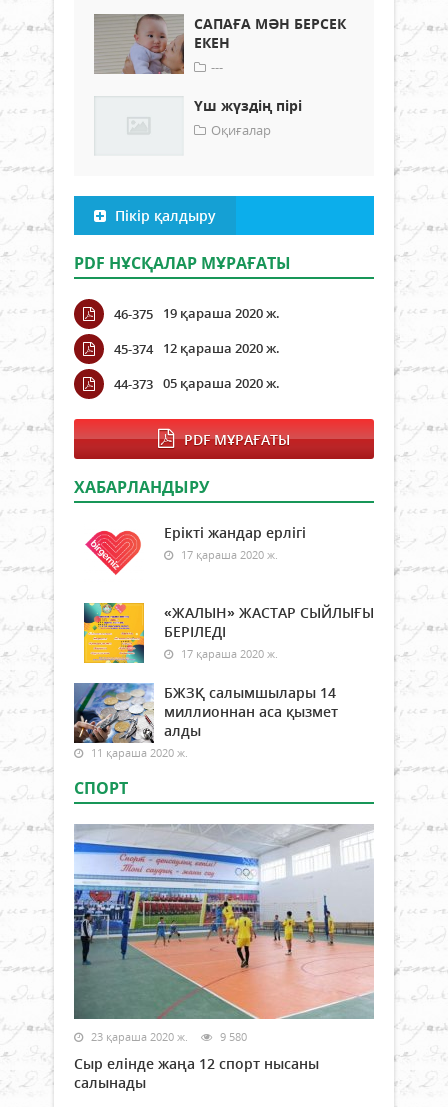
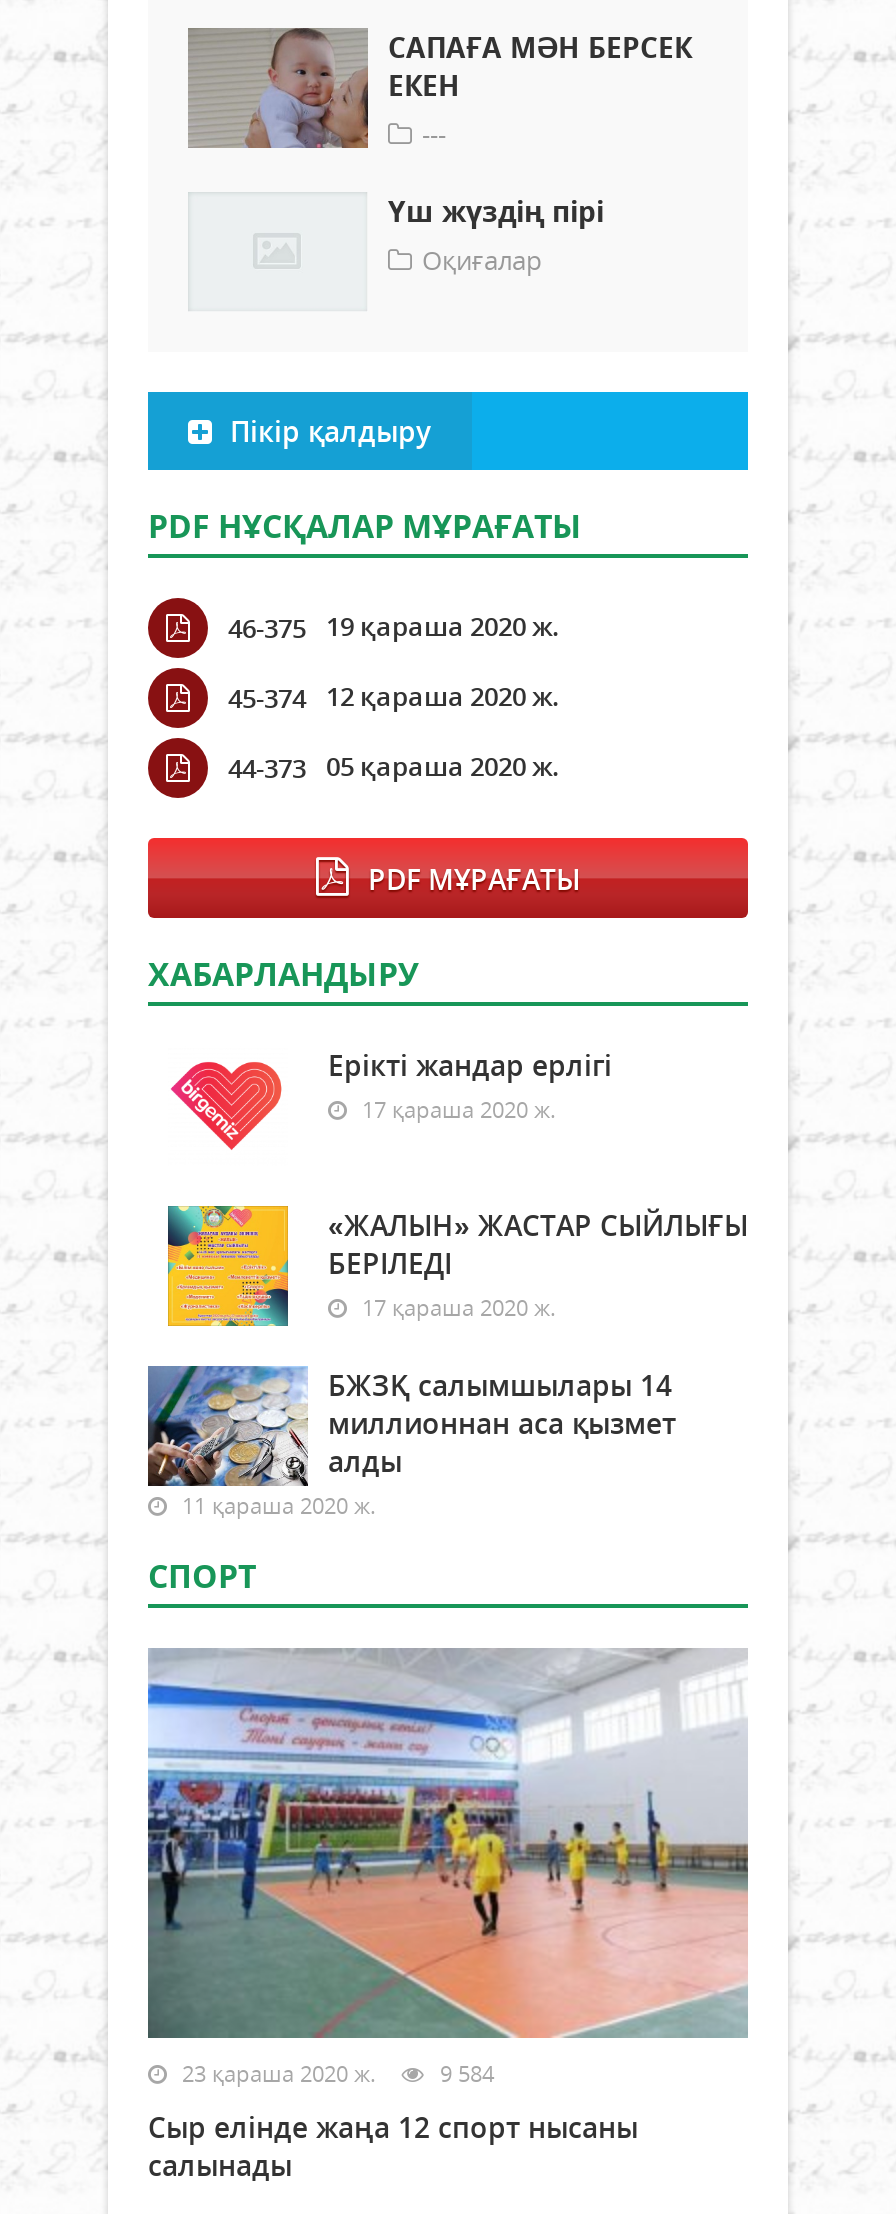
[88,1029,247,1044] 23 қараша 2020 ж. 9 580 -> [176,2058,494,2088] 23 қараша 2020 ж. 9 584

